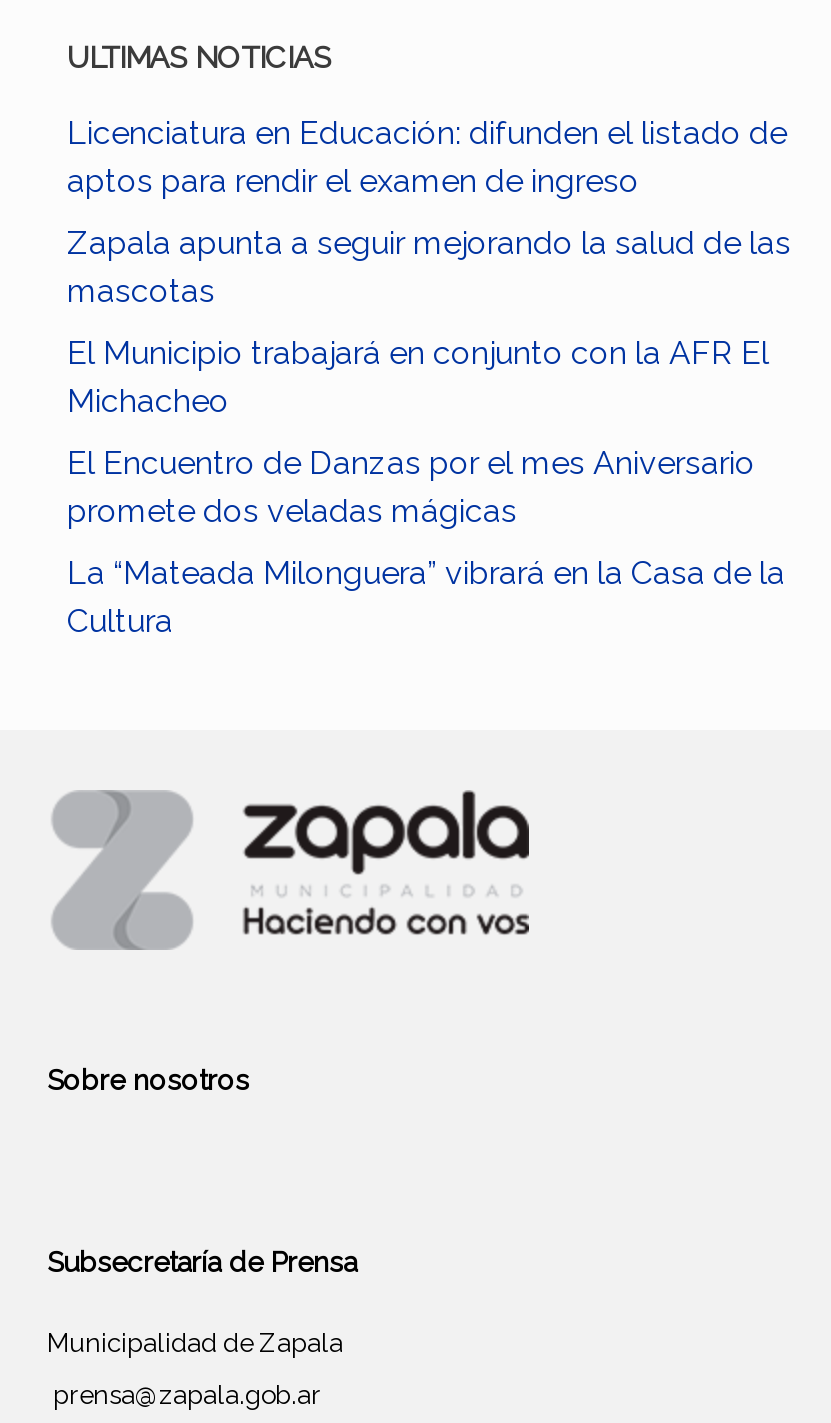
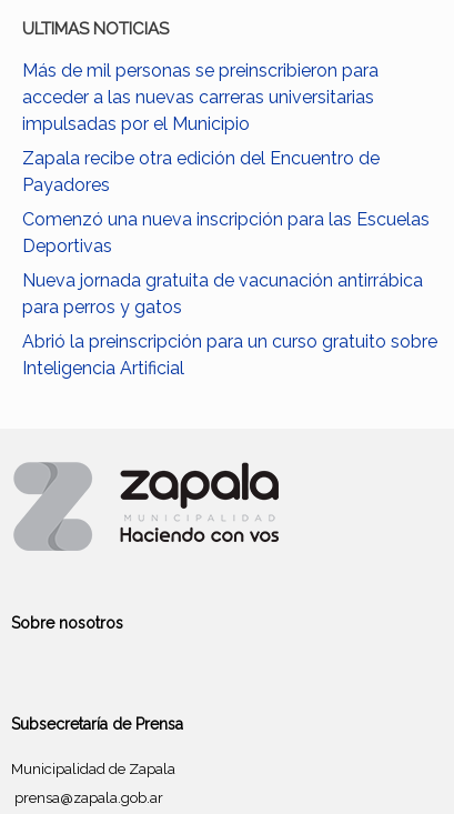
[67,114,787,200] Licenciatura en Educación: difunden el listado de | aptos para rendir el examen de ingreso -> [22,60,379,134] Más de mil personas se preinscribieron para | acceder a las nuevas carreras universitarias | impulsadas por el Municipio
[67,224,791,310] Zapala apunta a seguir mejorando la salud de las | mascotas -> [22,148,380,196] Zapala recibe otra edición del Encuentro de | Payadores
[67,334,769,420] El Municipio trabajará en conjunto con la AFR El | Michacheo -> [22,209,430,257] Comenzó una nueva inscripción para las Escuelas | Deportivas
[67,444,755,530] El Encuentro de Danzas por el mes Aniversario | promete dos veladas mágicas -> [22,270,423,318] Nueva jornada gratuita de vacunación antirrábica | para perros y gatos
[67,554,785,640] La “Mateada Milonguera” vibrará en la Casa de la | Cultura -> [22,331,437,379] Abrió la preinscripción para un curso gratuito sobre | Inteligencia Artificial

